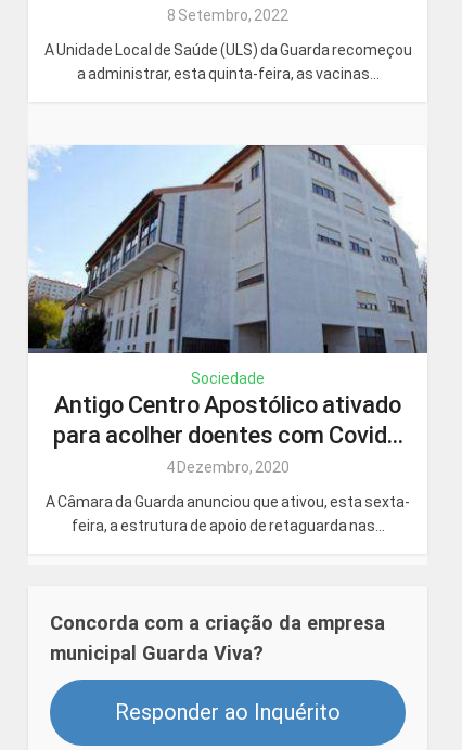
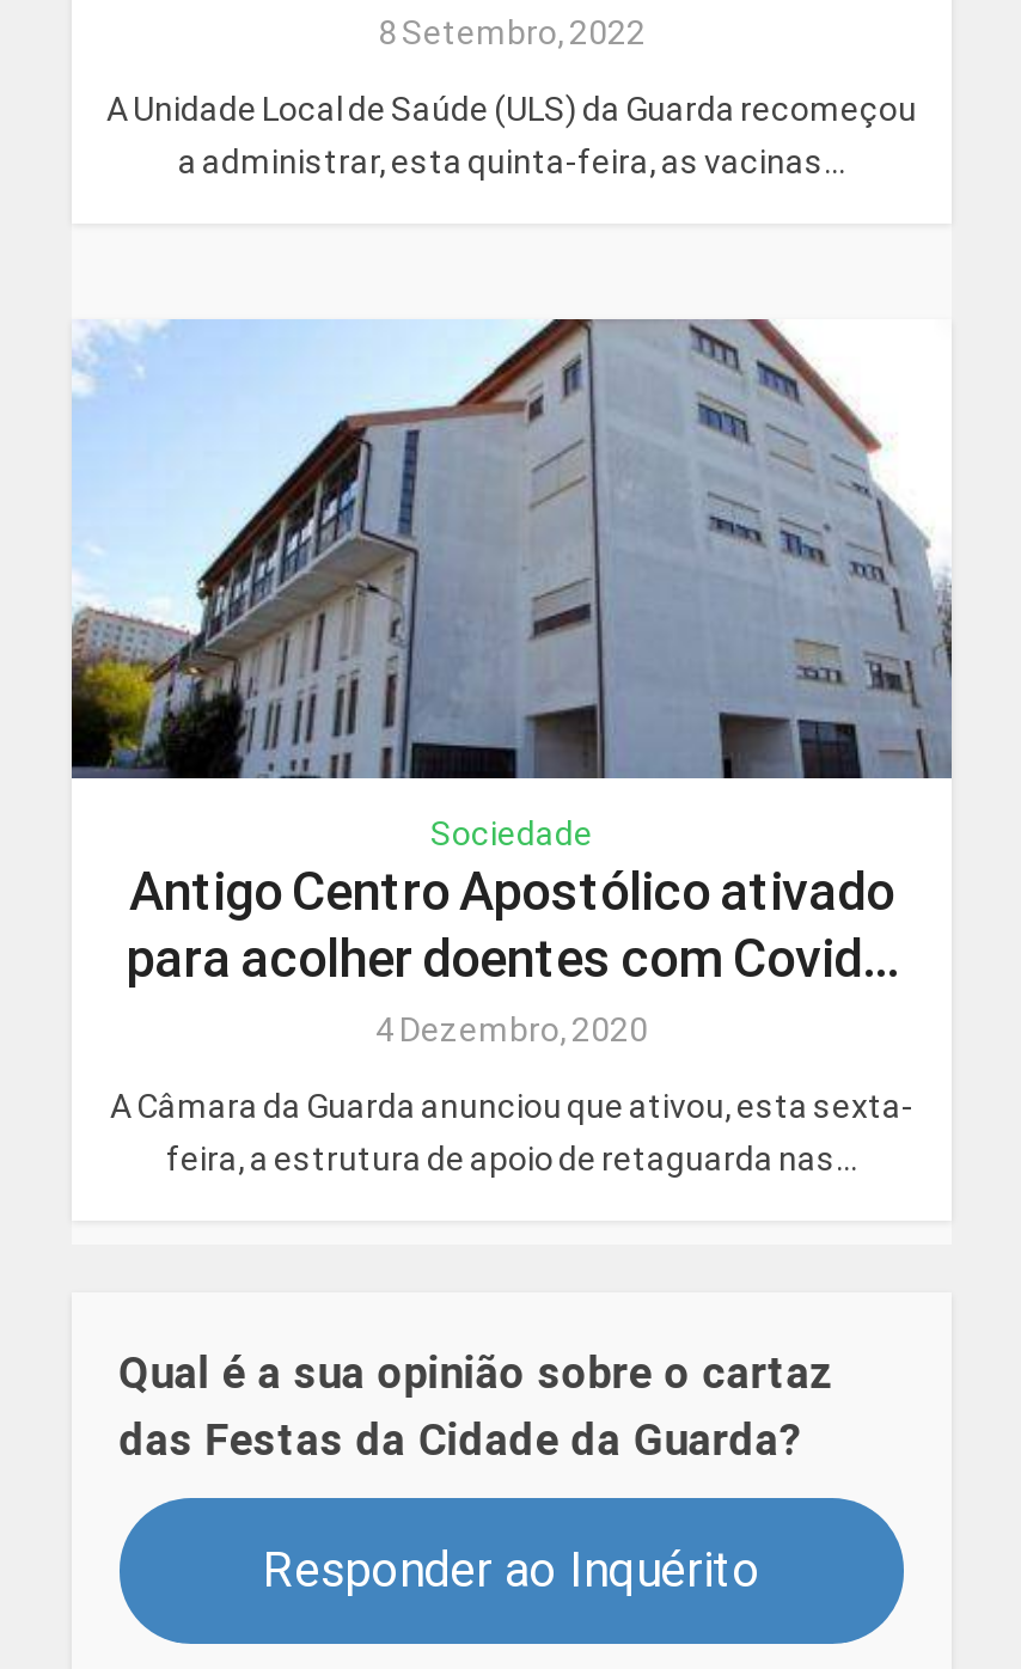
[50,611,385,664] Concorda com a criação da empresa | municipal Guarda Viva? -> [119,1346,834,1464] Qual é a sua opinião sobre o cartaz | das Festas da Cidade da Guarda?

